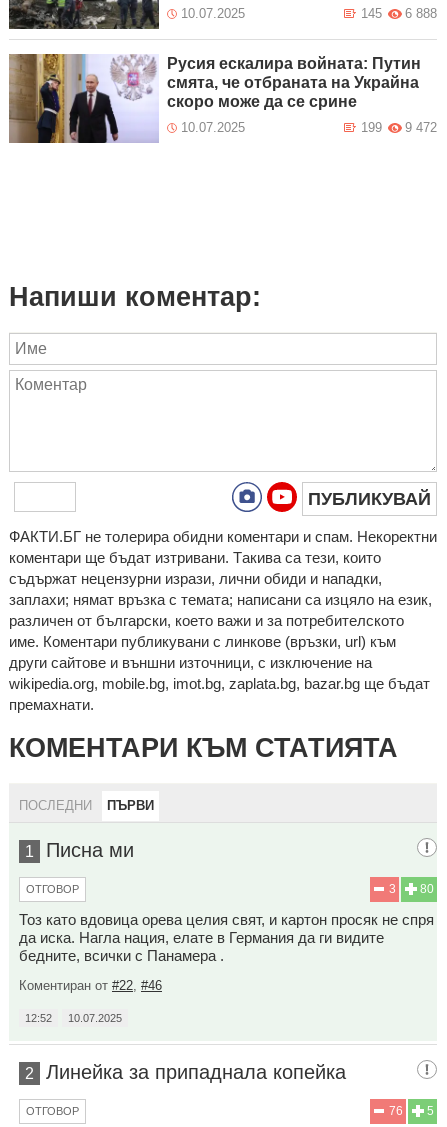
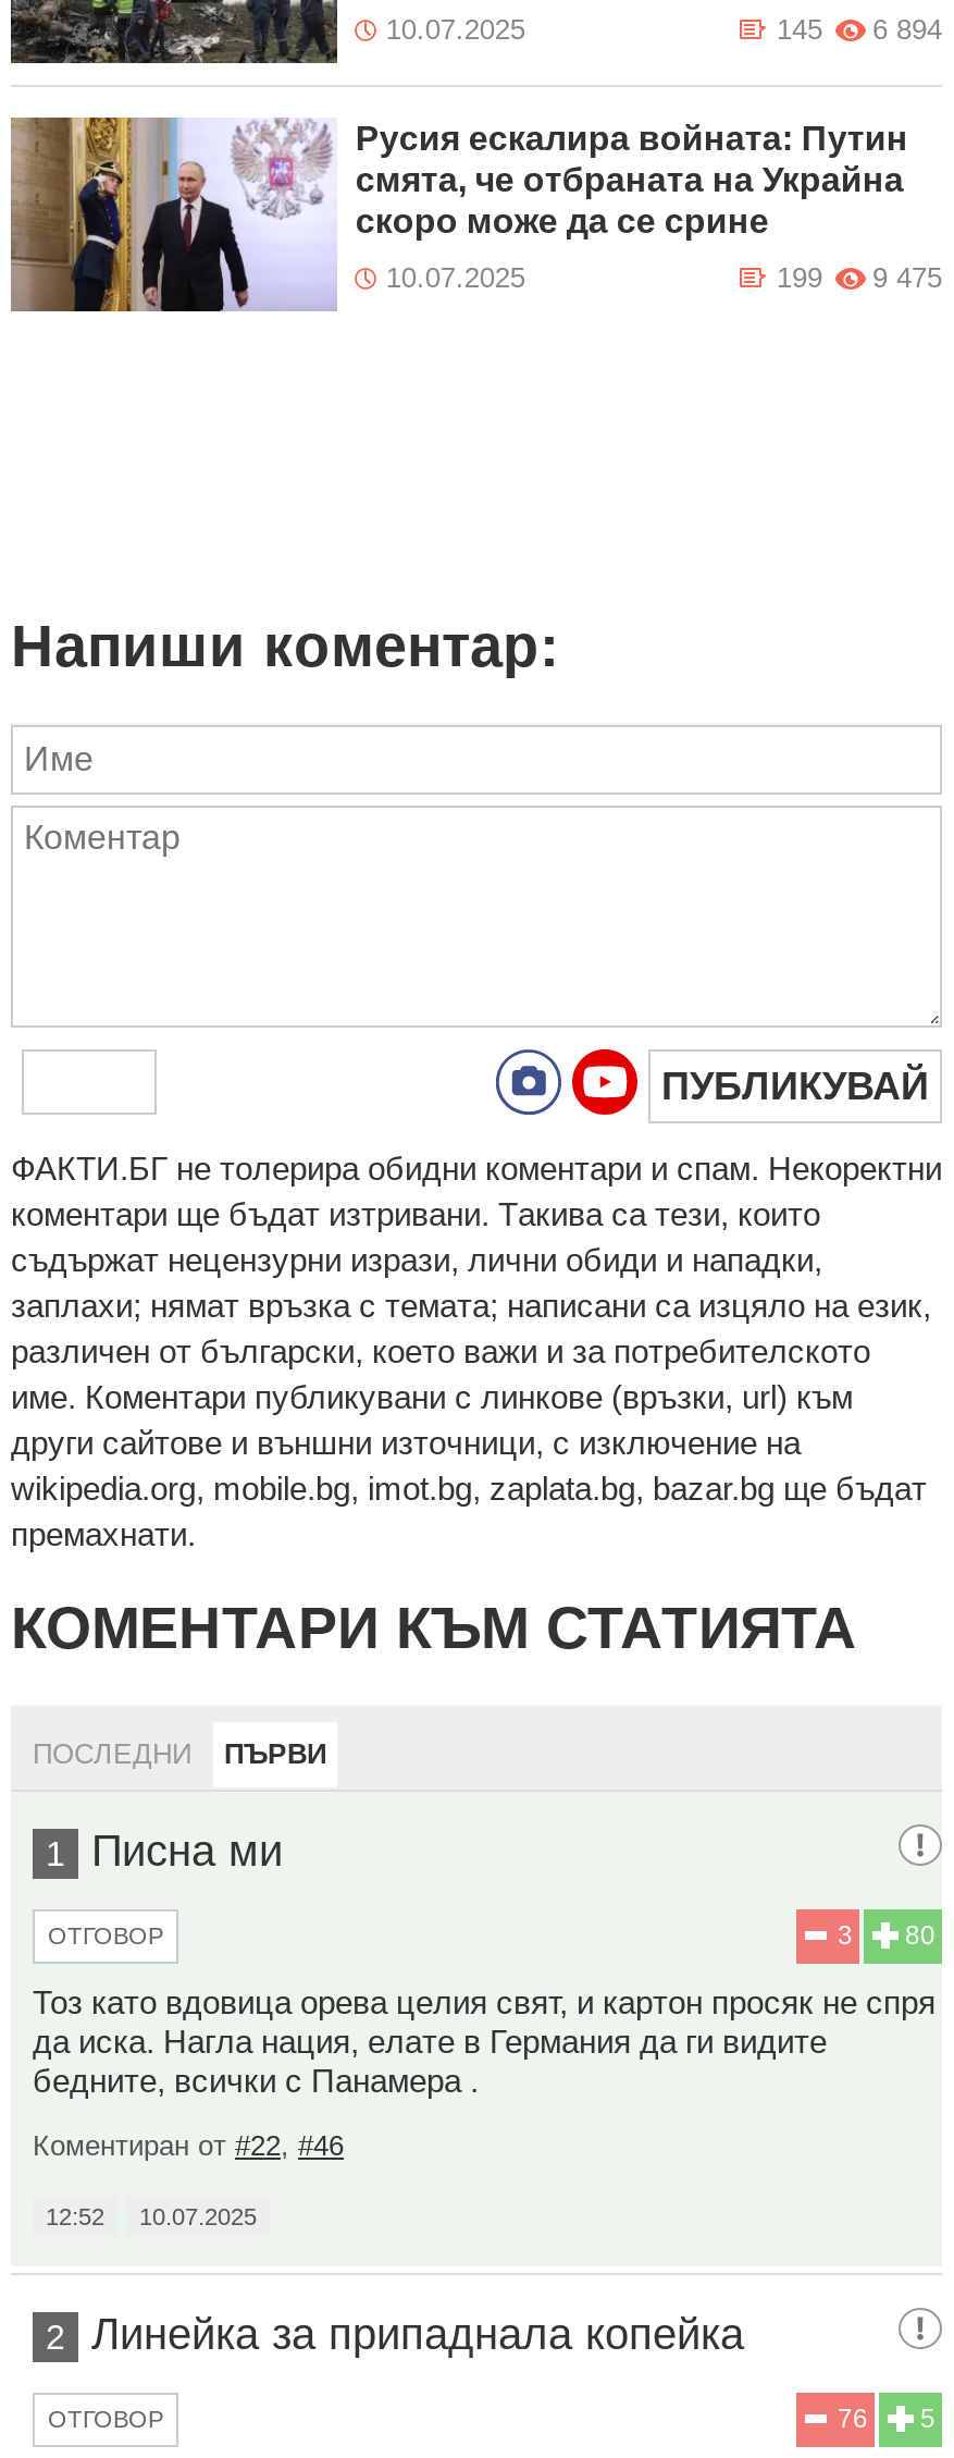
[361,6,437,21] 145 6 888 -> [777,12,942,45] 145 6 894
[361,120,437,135] 199 9 472 -> [777,260,942,293] 199 9 475

